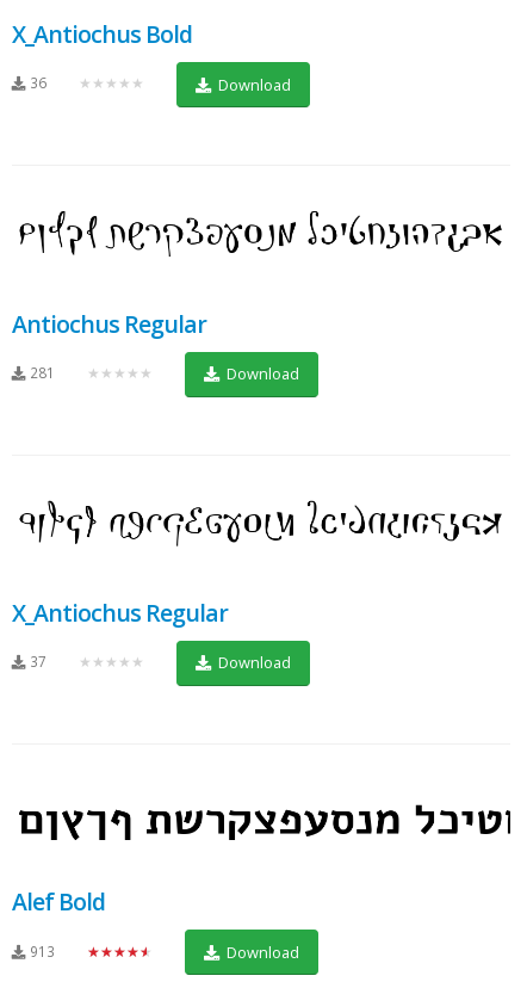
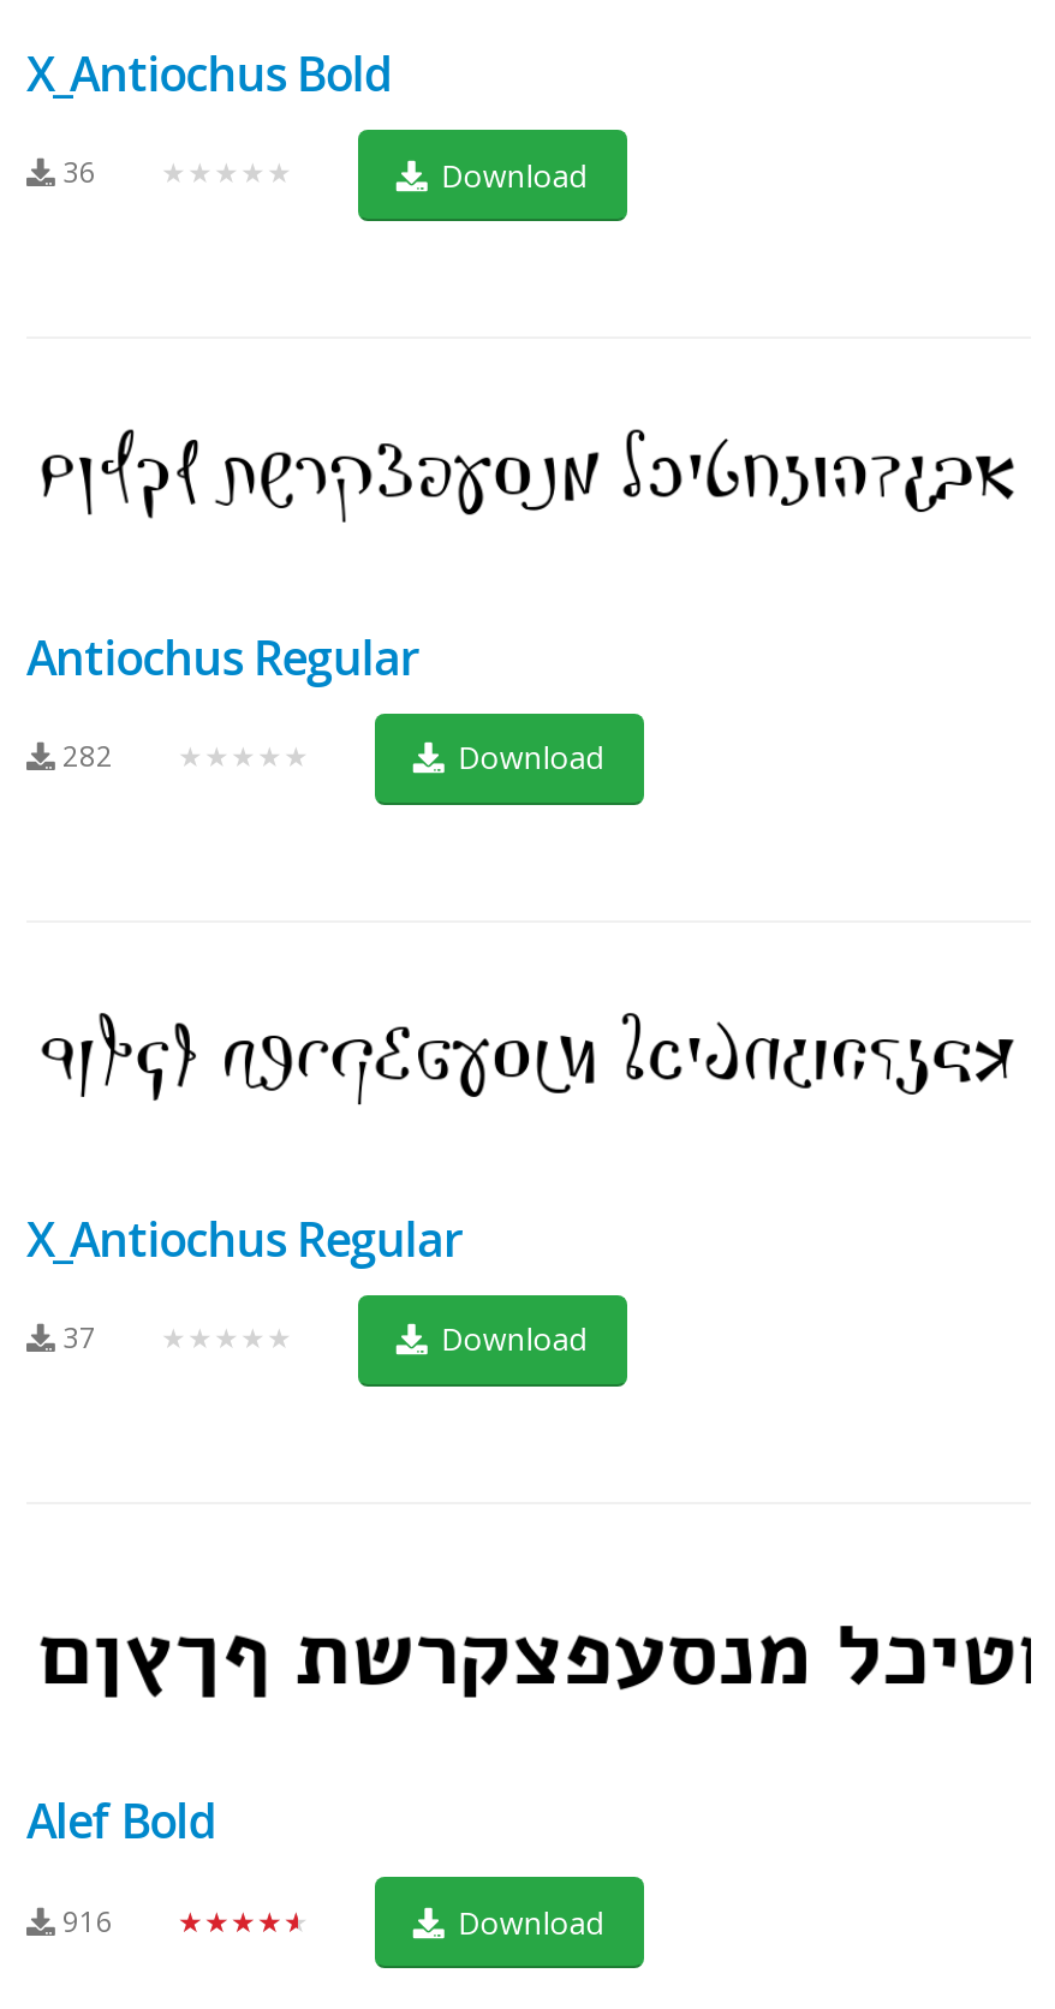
[30,362,55,381] 281 -> [62,735,113,773] 282
[30,941,55,960] 913 -> [62,1900,113,1938] 916

